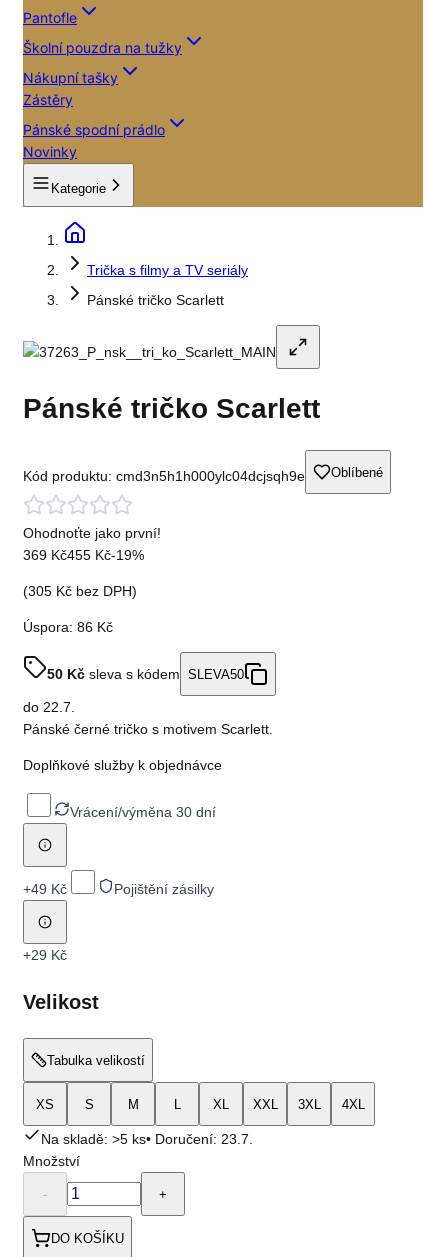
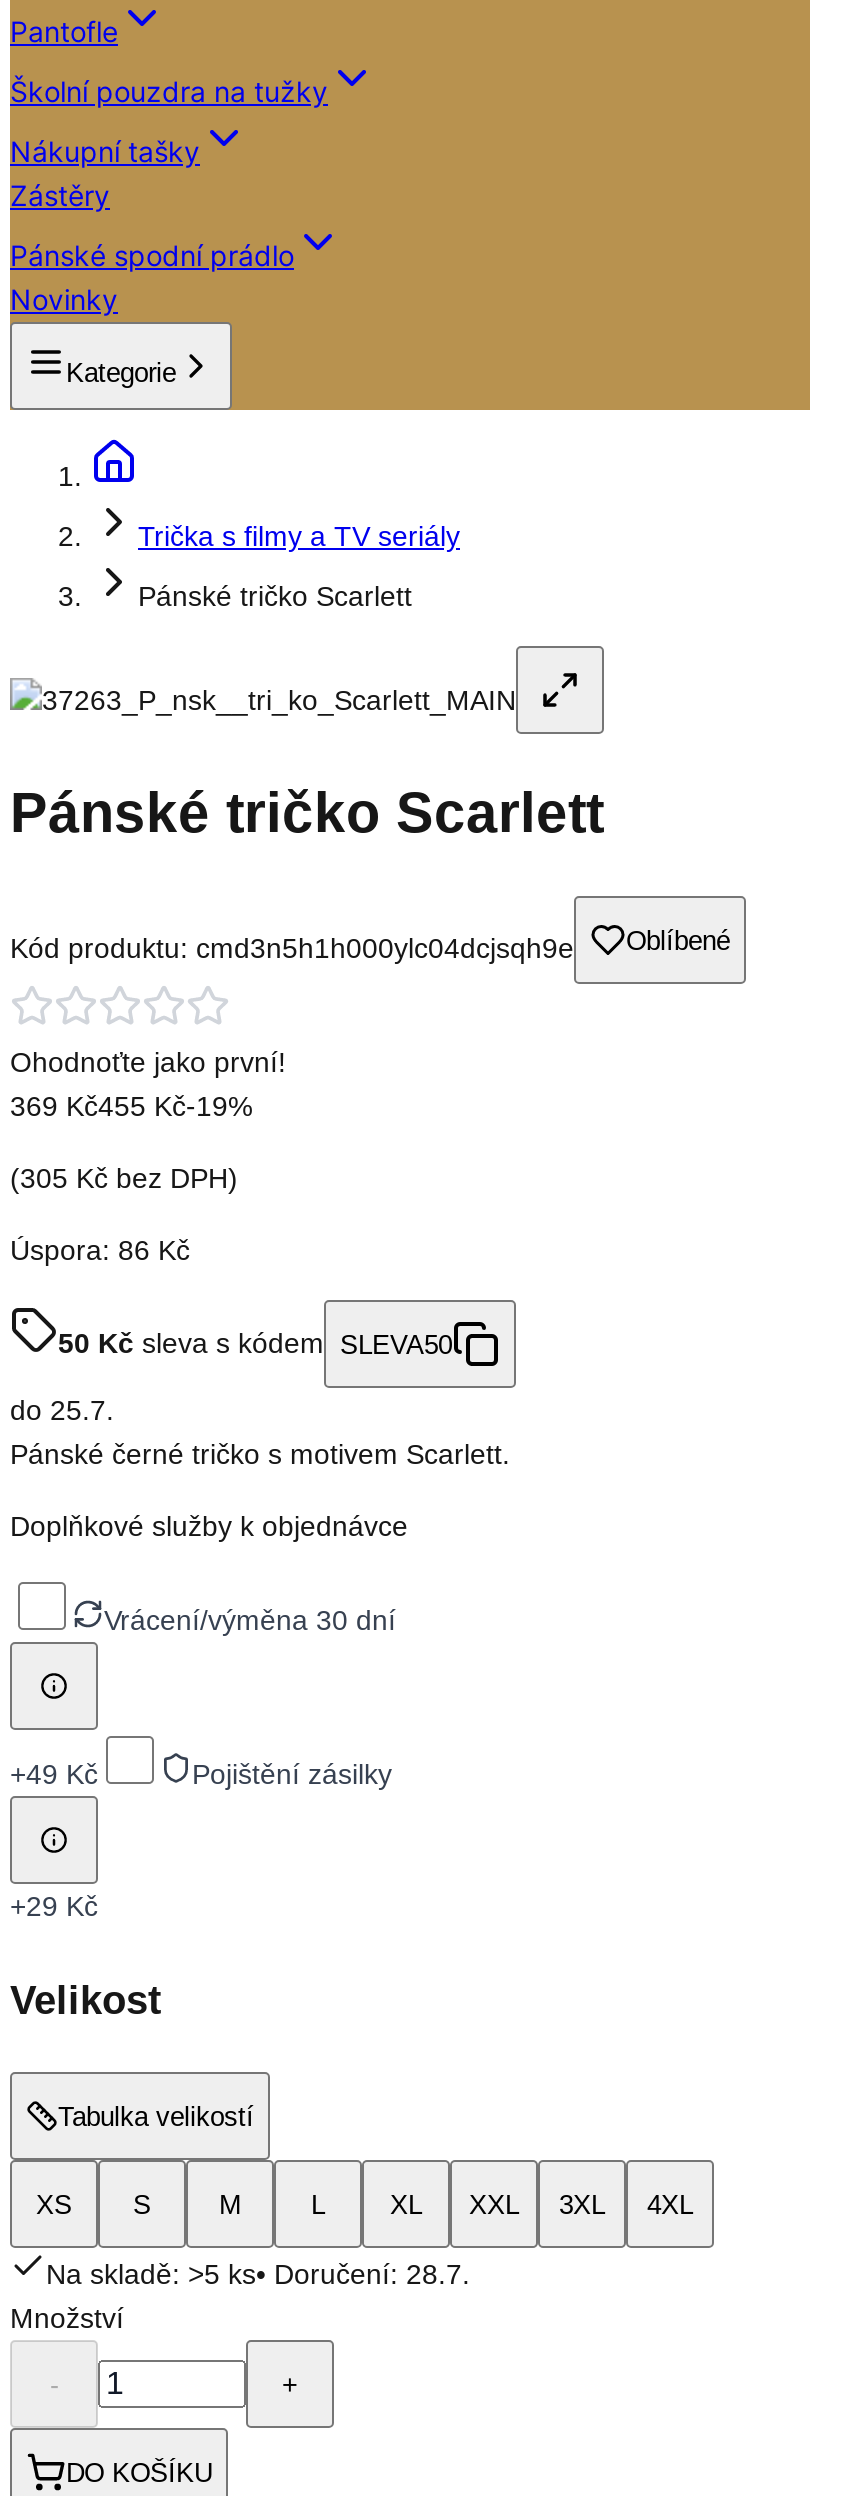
[23,699,75,715] do 22.7. -> [10,1394,114,1426] do 25.7.
[41,1131,253,1147] Na skladě: >5 ks• Doručení: 23.7. -> [46,2258,470,2290] Na skladě: >5 ks• Doručení: 28.7.

